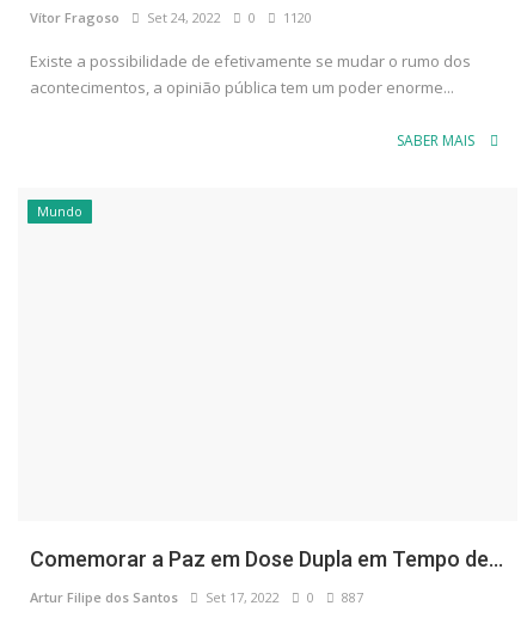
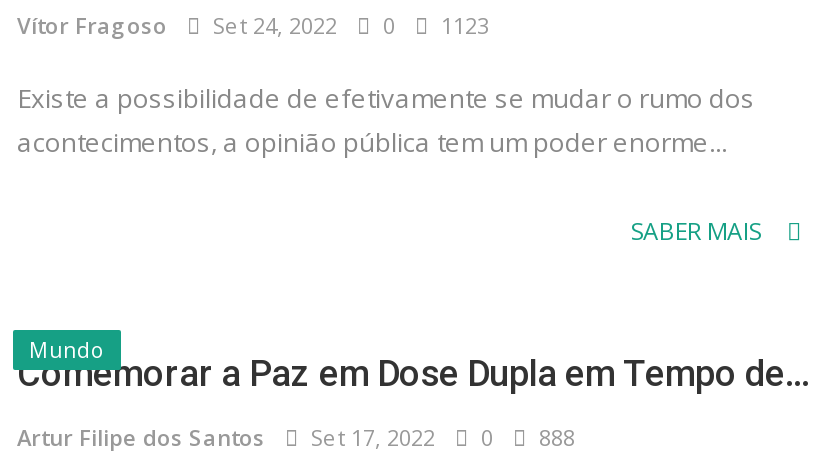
[276,9,312,27] 1120 -> [429,9,489,39] 1123
[335,588,363,606] 887 -> [527,421,575,451] 888

